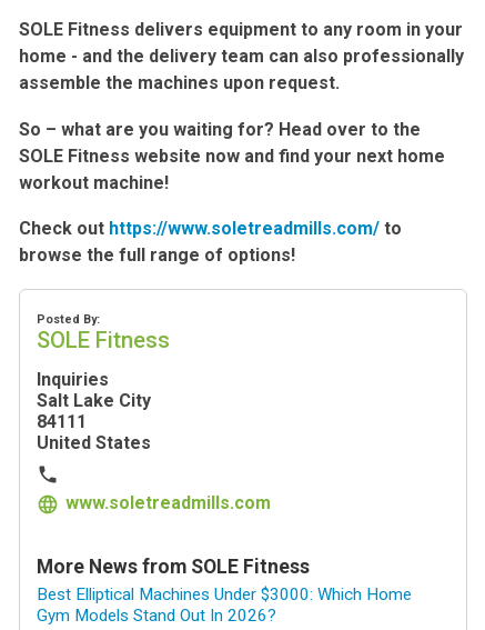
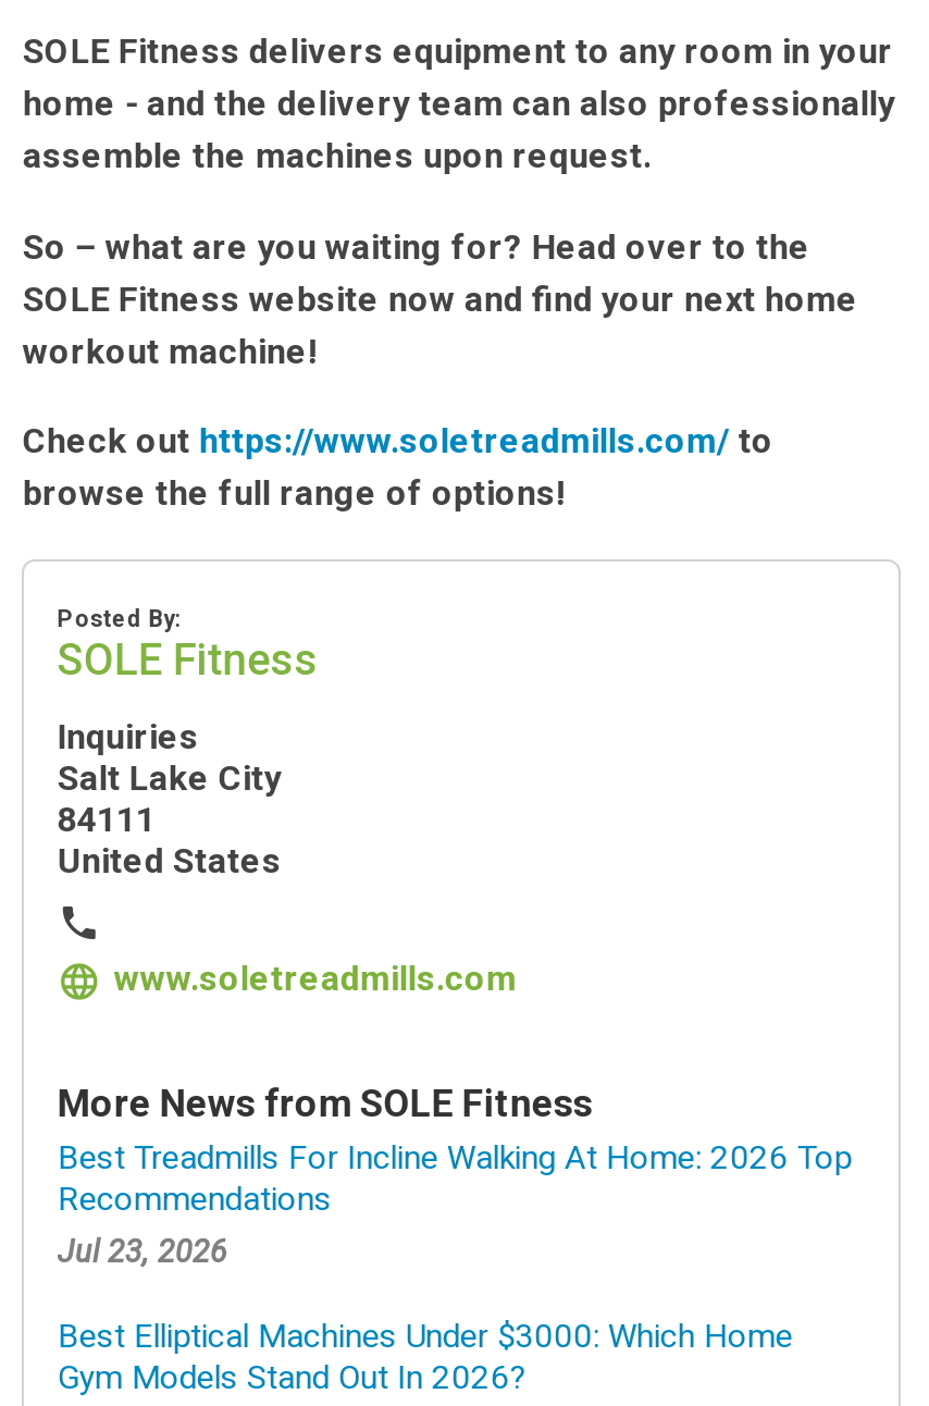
none -> [57,1137,852,1270] Best Treadmills For Incline Walking At Home: 2026 Top | Recommendations | Jul 23, 2026

